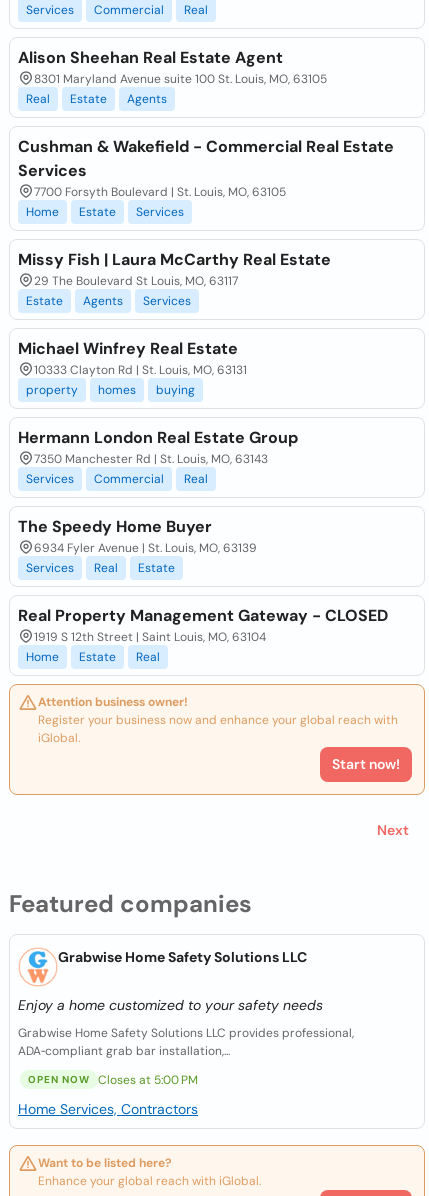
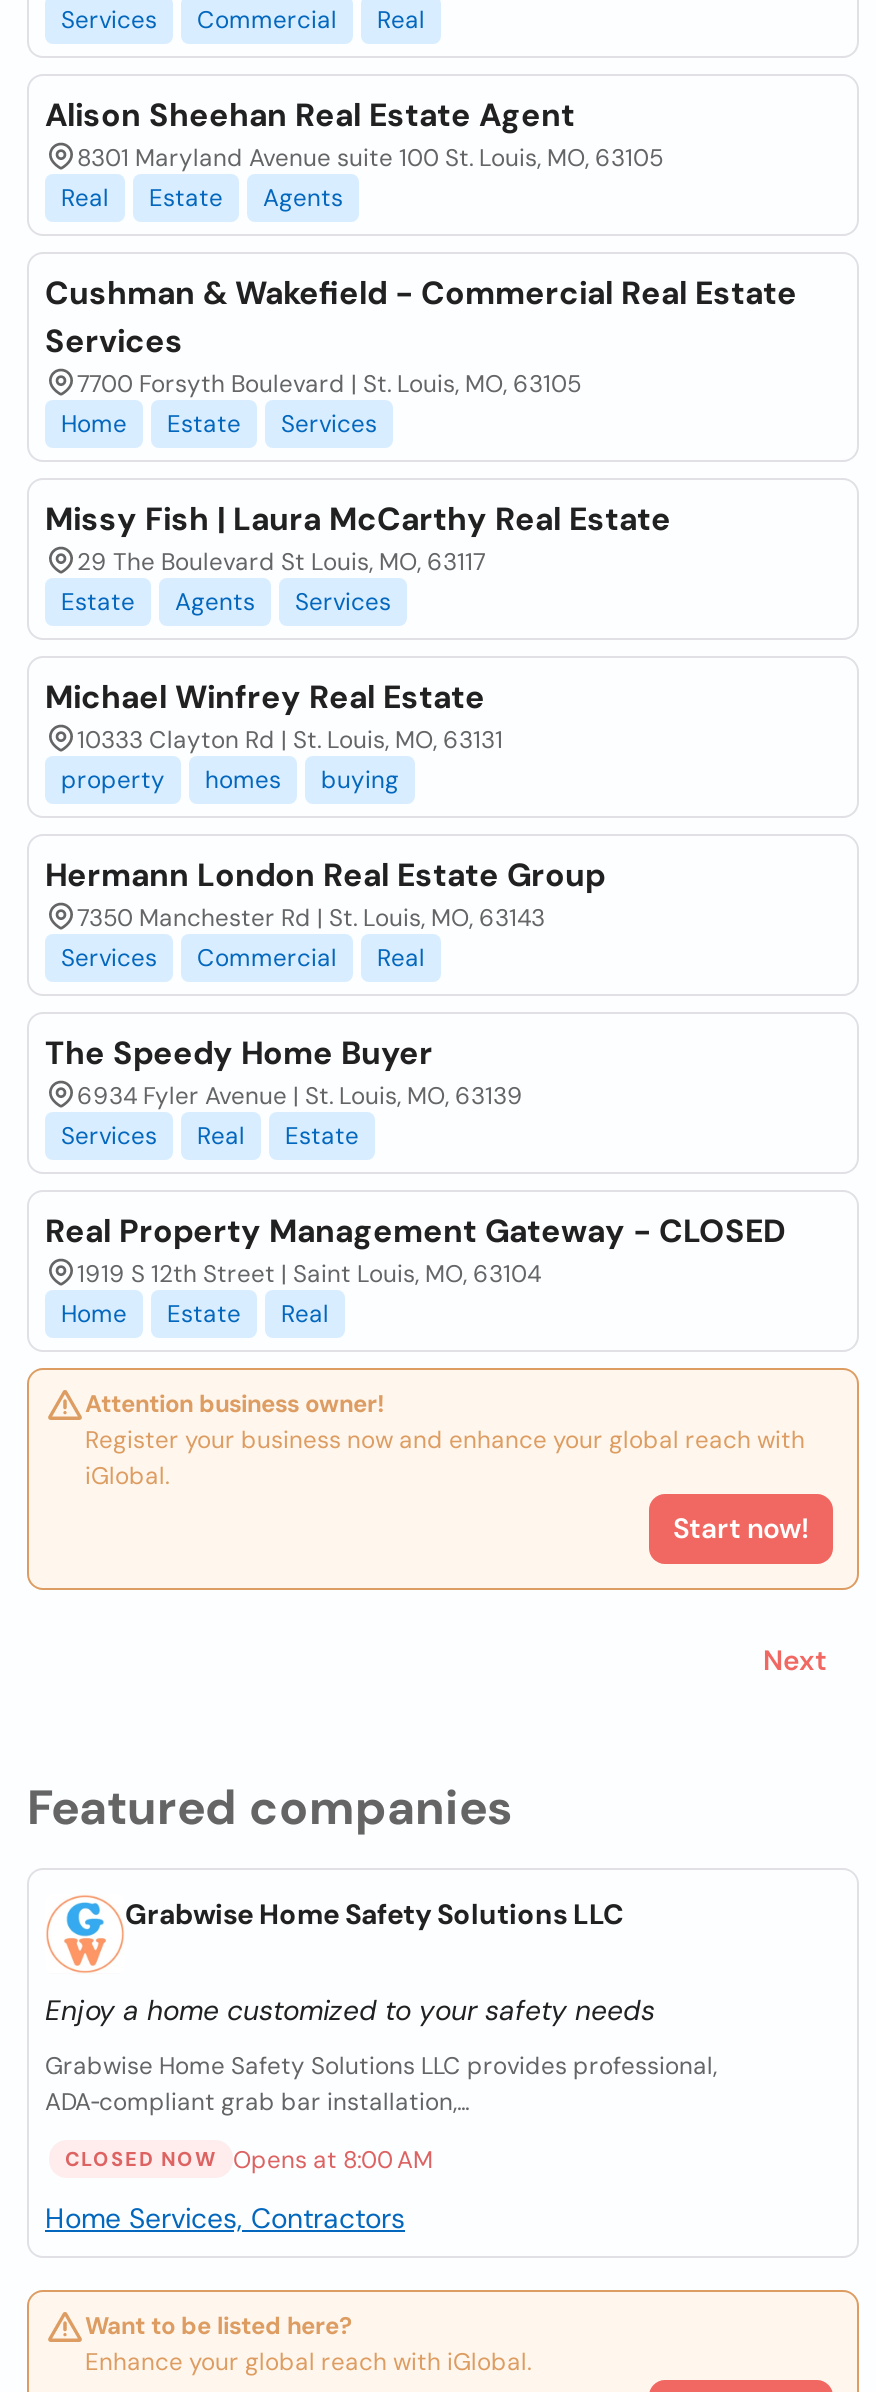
[28,1073,90,1086] OPEN NOW -> [65,2146,217,2172] CLOSED NOW
[98,1071,198,1087] Closes at 5:00 PM -> [233,2143,433,2175] Opens at 8:00 AM

